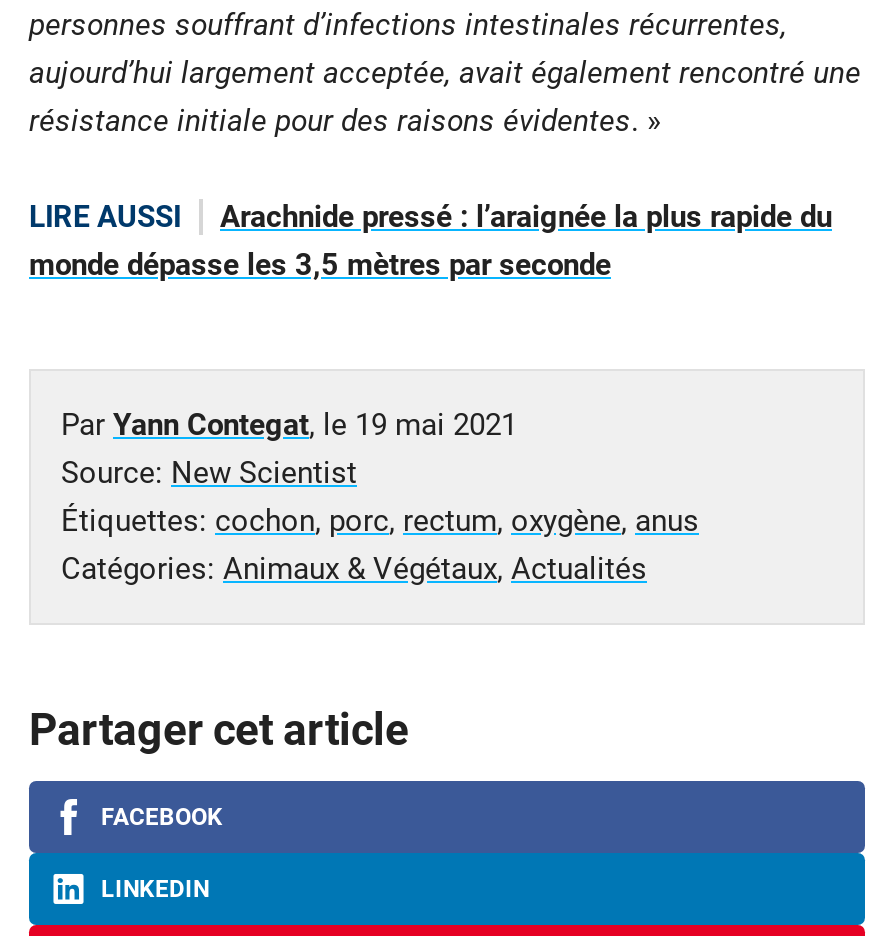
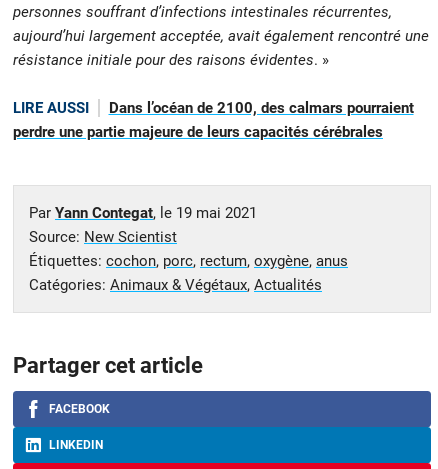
[29,198,832,282] Arachnide pressé : l’araignée la plus rapide du | monde dépasse les 3,5 mètres par seconde -> [13,99,413,141] Dans l’océan de 2100, des calmars pourraient | perdre une partie majeure de leurs capacités cérébrales

